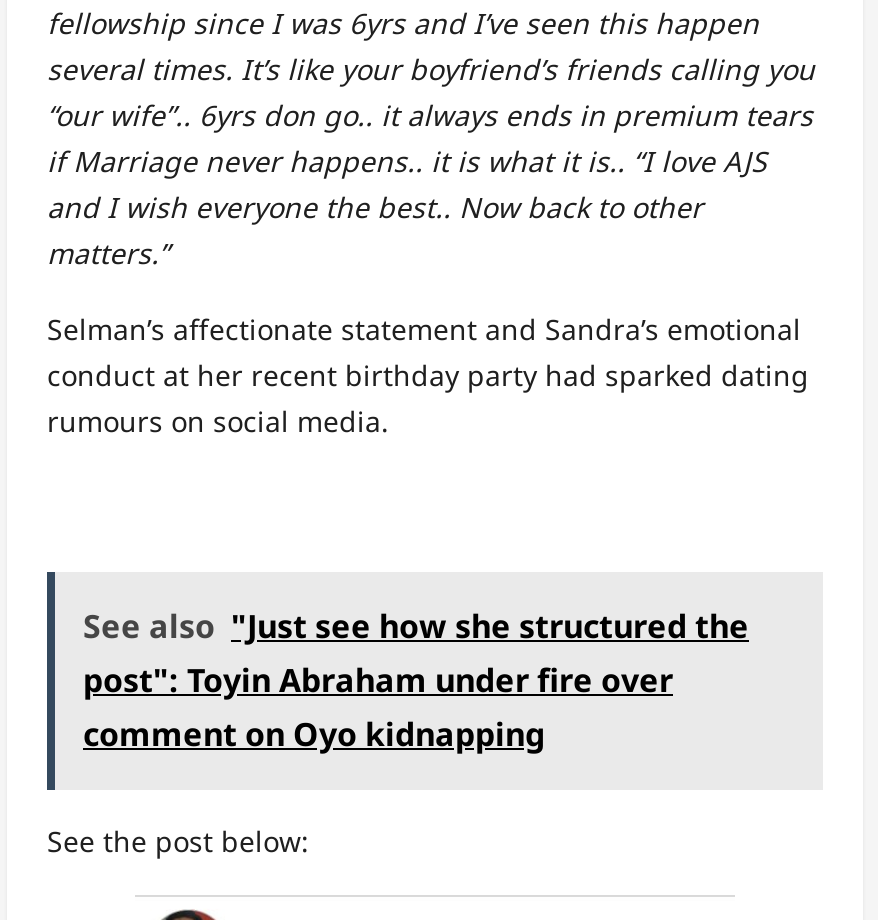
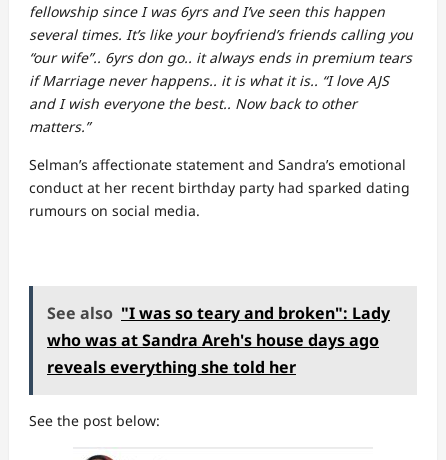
[83,605,749,757] See also "Just see how she structured the | post": Toyin Abraham under fire over | comment on Oyo kidnapping -> [47,302,390,378] See also "I was so teary and broken": Lady | who was at Sandra Areh's house days ago | reveals everything she told her

